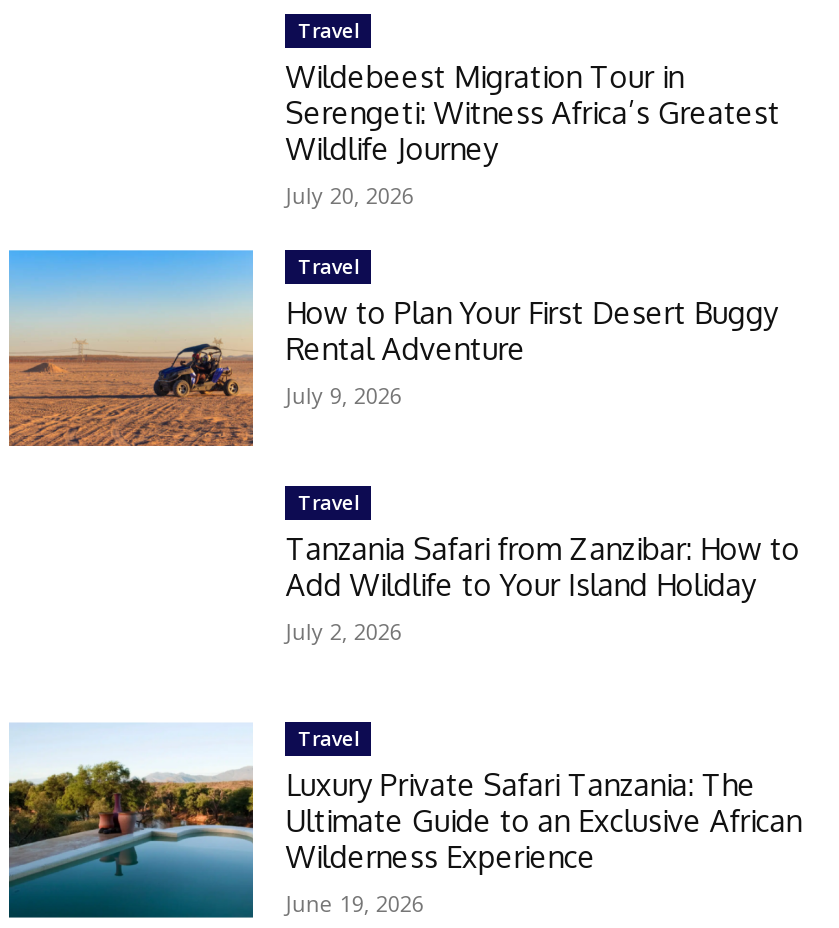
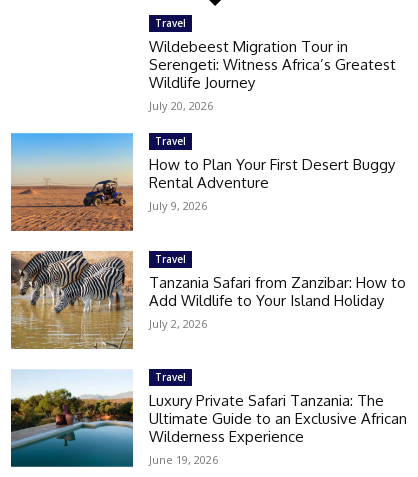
none -> [10,250,134,350] [image]

